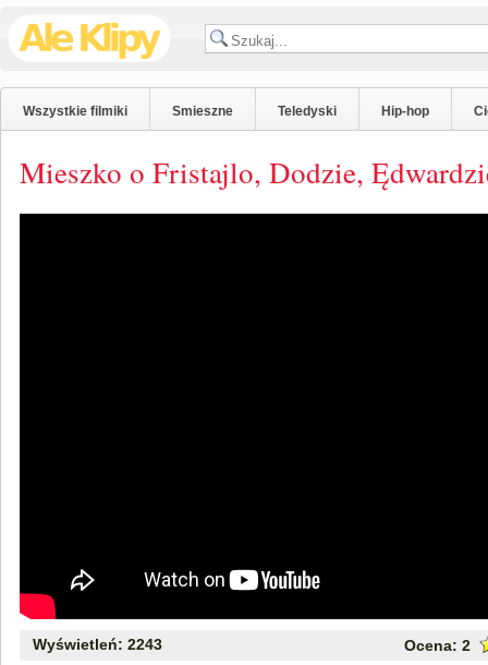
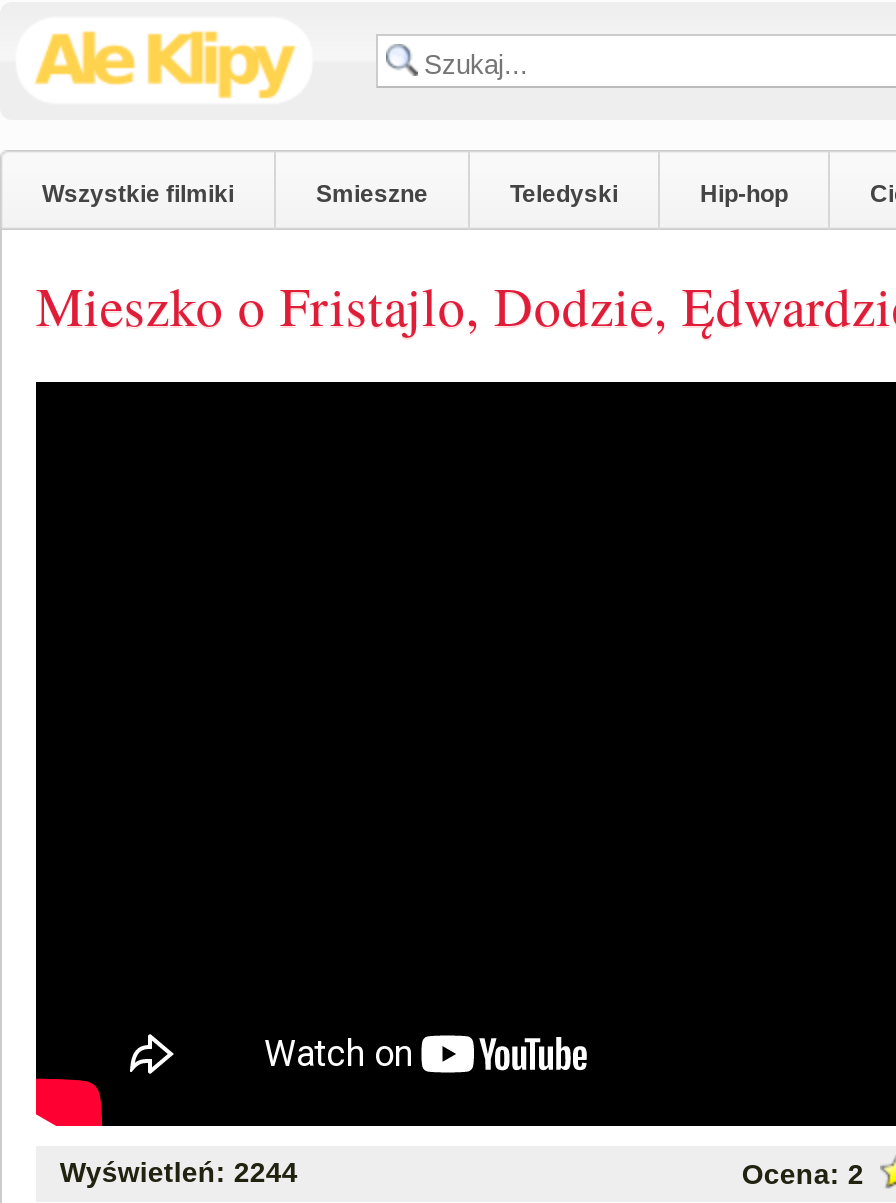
[33,636,162,653] Wyświetleń: 2243 -> [60,1156,298,1188] Wyświetleń: 2244

